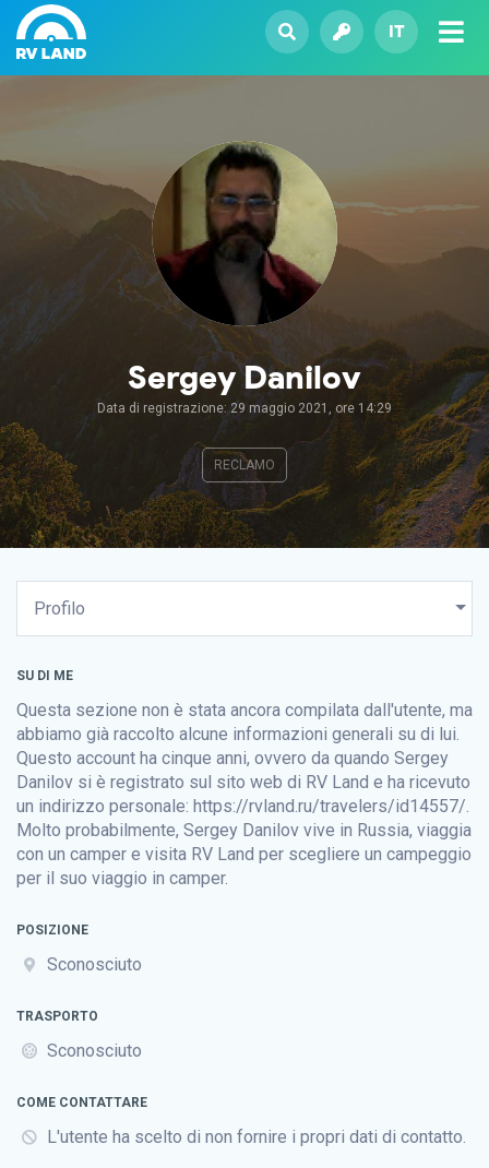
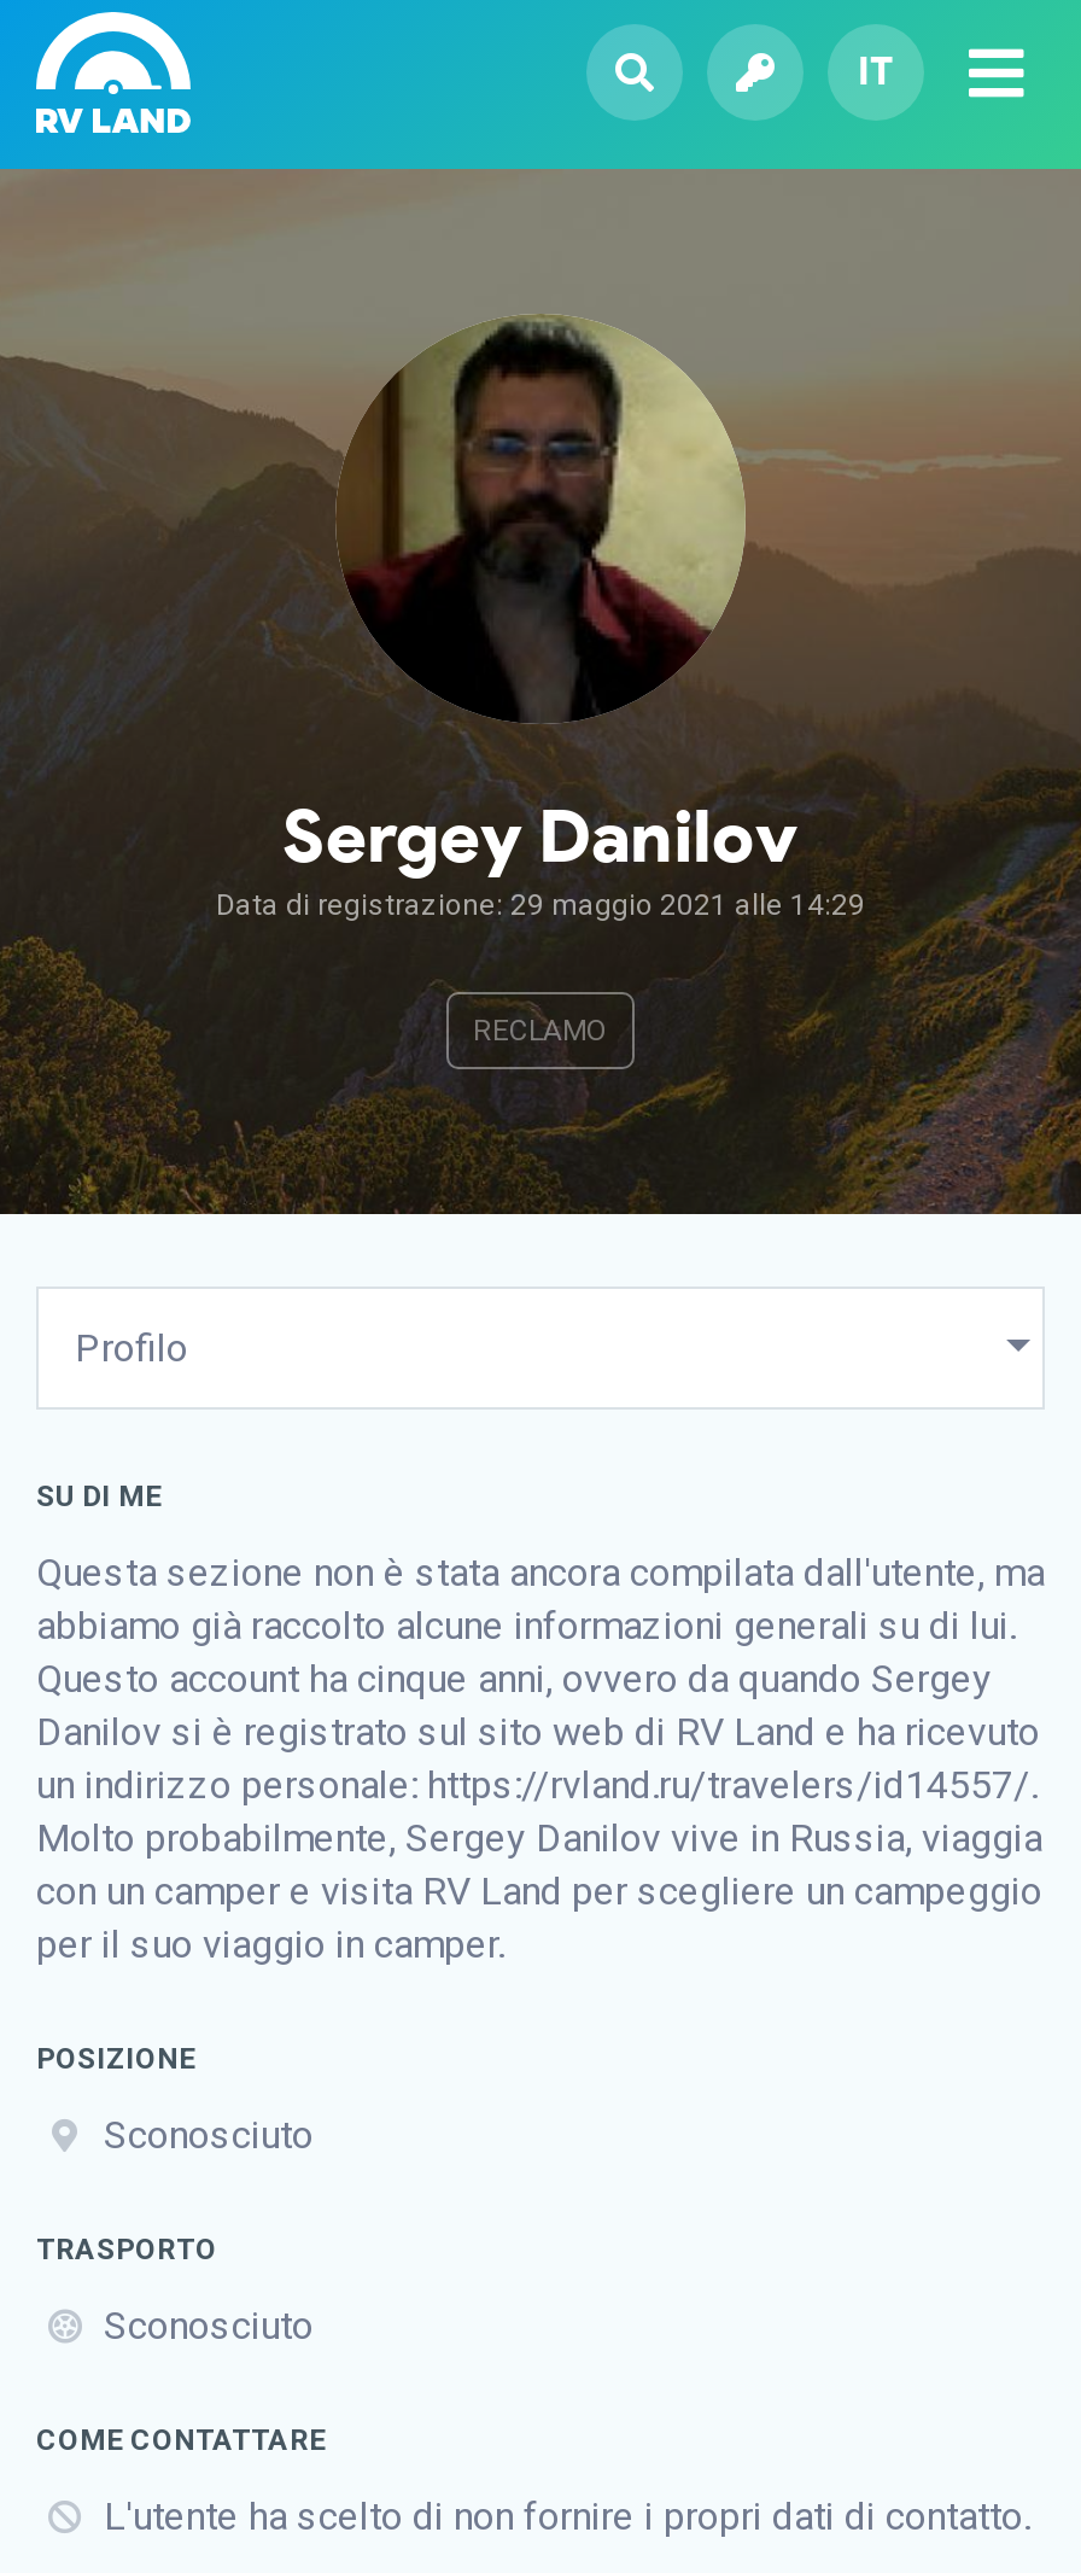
[97,401,392,416] Data di registrazione: 29 maggio 2021, ore 14:29 -> [216,888,865,922] Data di registrazione: 29 maggio 2021 alle 14:29

